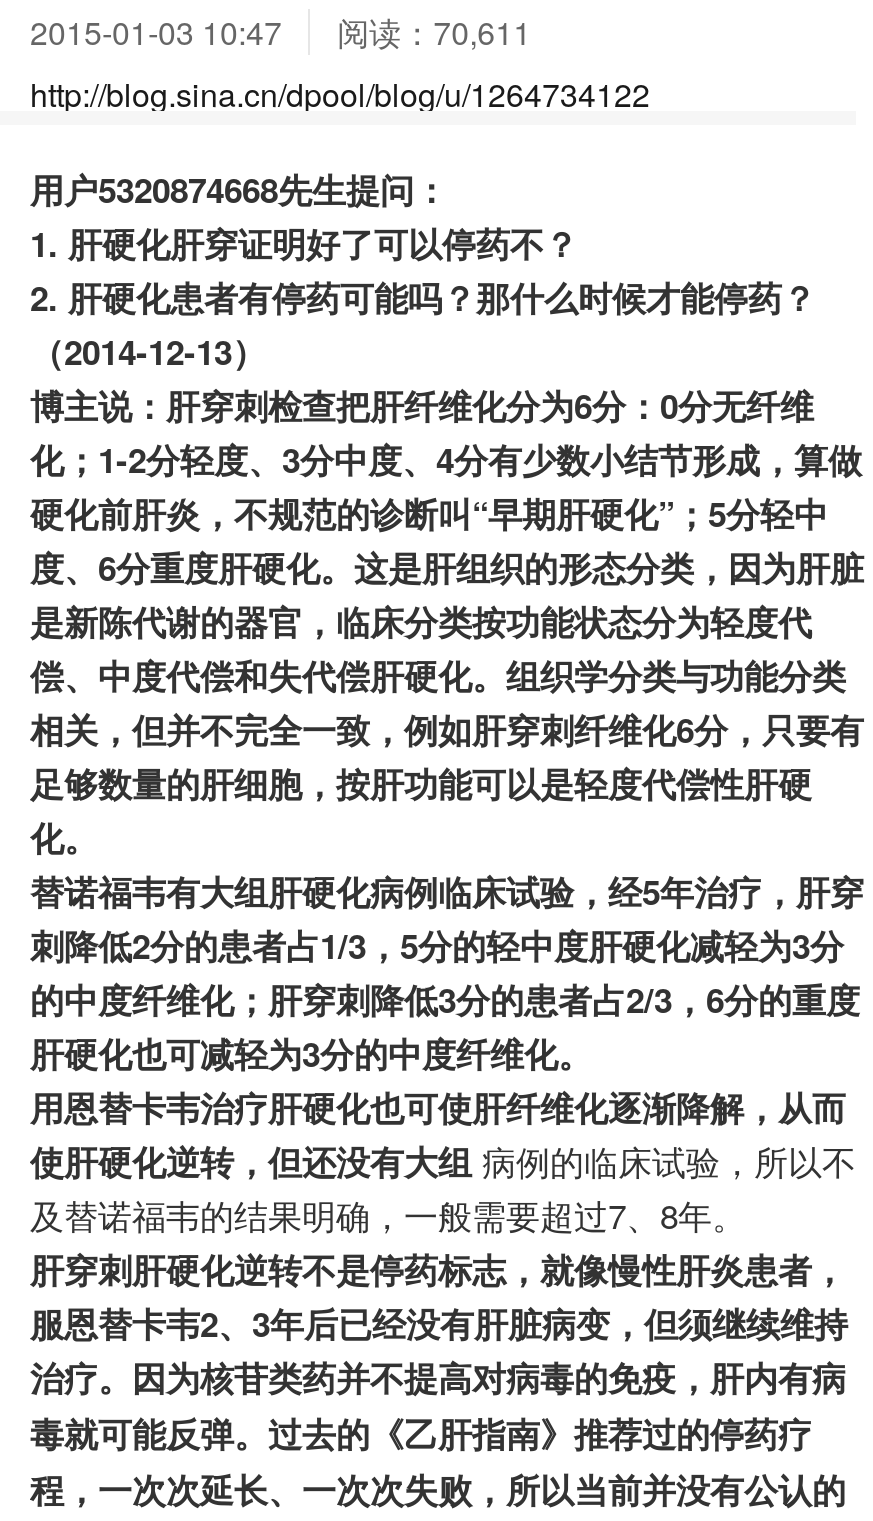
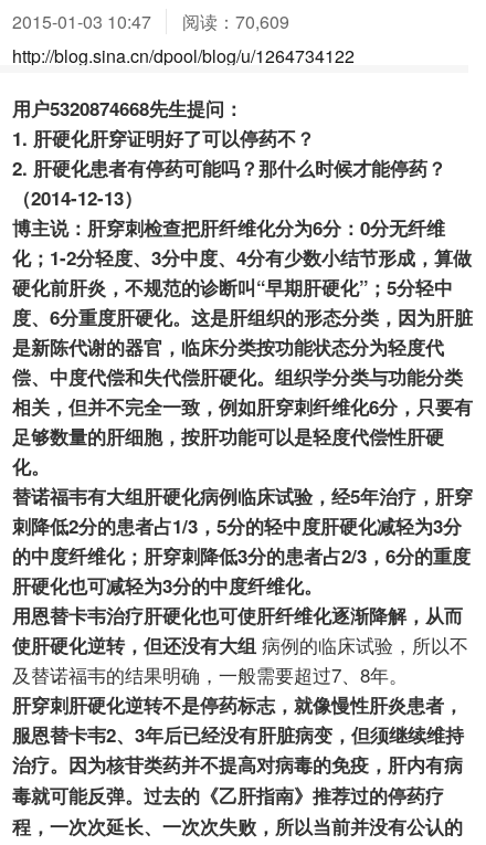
[30,9,531,55] 2015-01-03 10:47 阅读：70,611 -> [12,9,289,34] 2015-01-03 10:47 阅读：70,609

